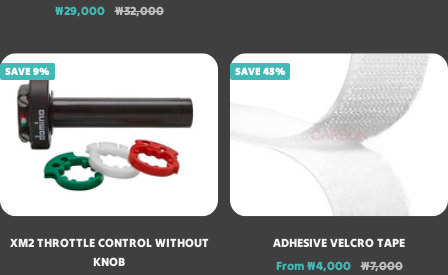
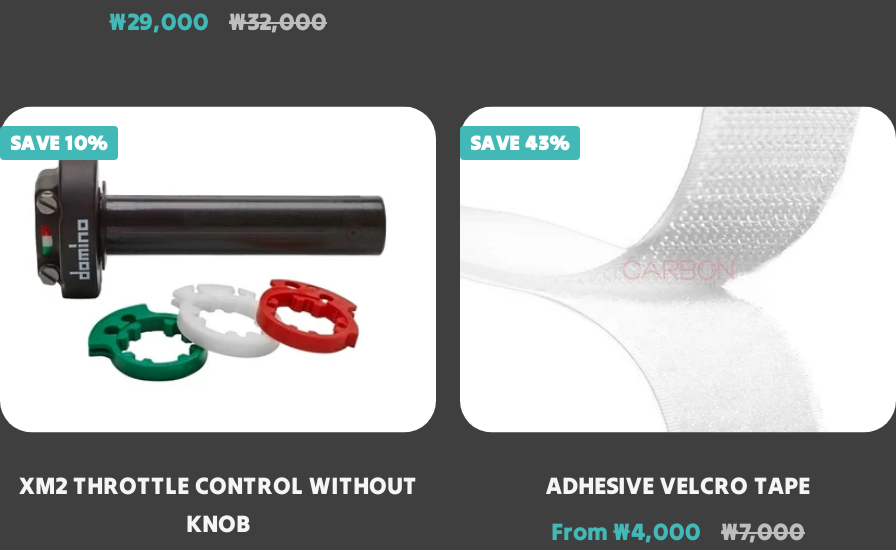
[5,65,49,78] SAVE 9% -> [10,130,108,156] SAVE 10%

